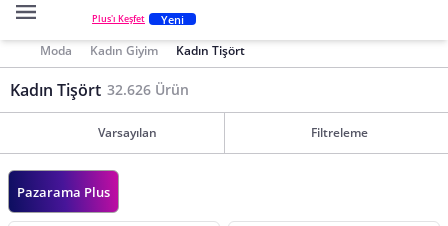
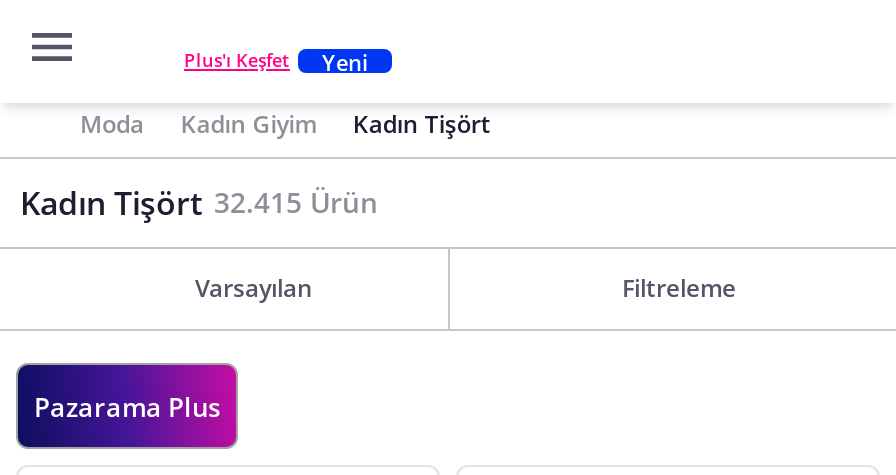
[10,79,189,101] Kadın Tişört 32.626 Ürün -> [20,181,378,225] Kadın Tişört 32.415 Ürün

